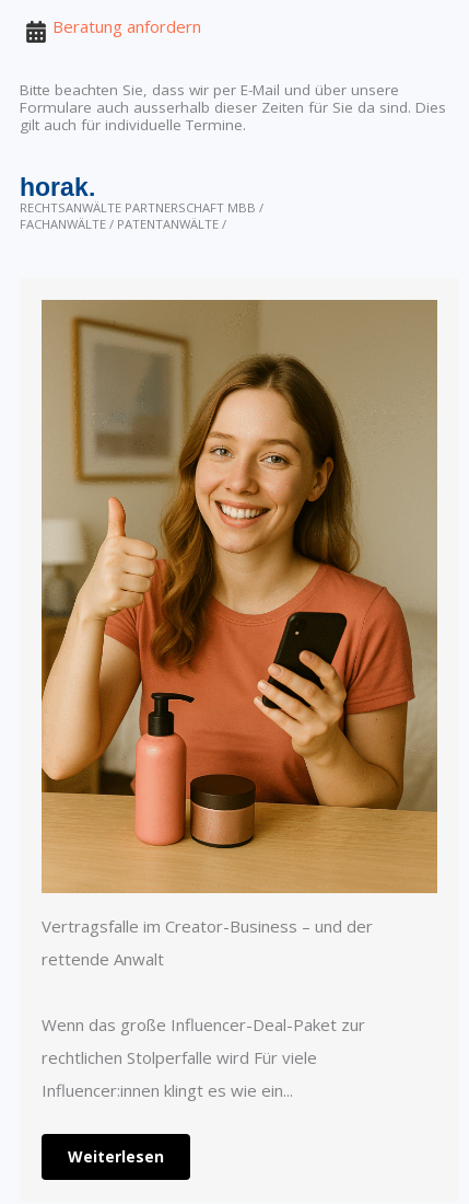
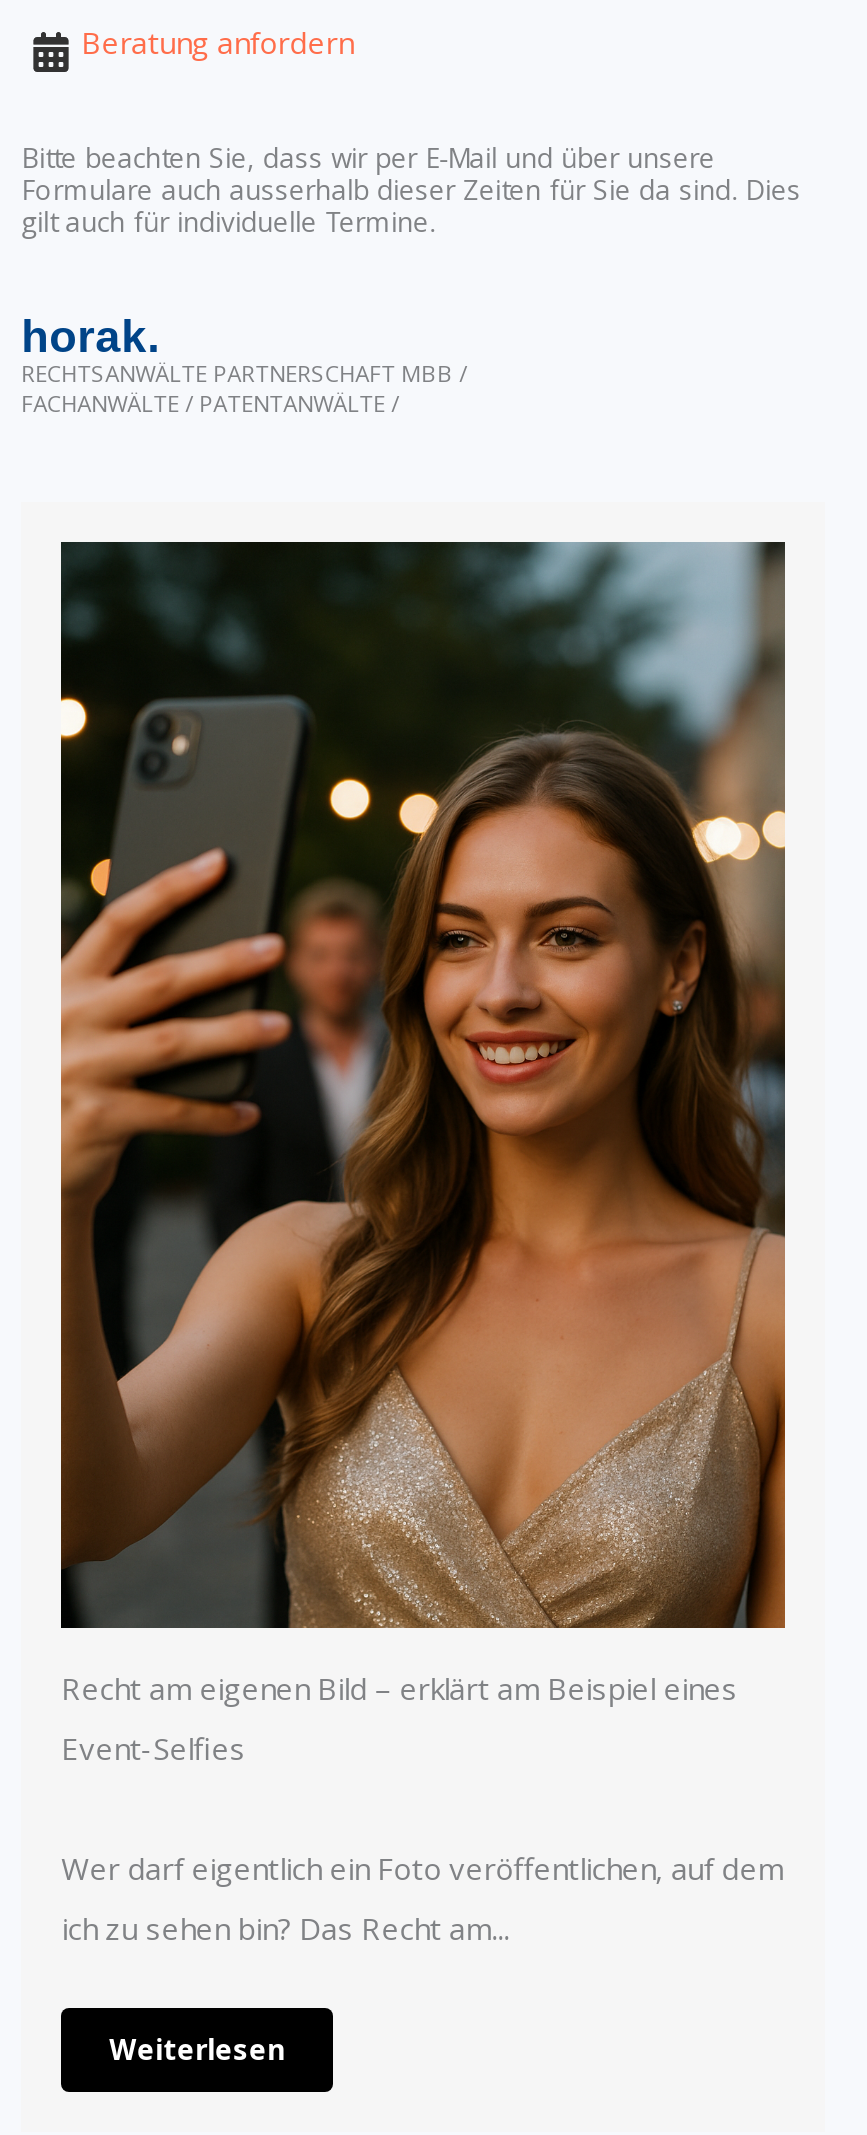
[40,299,438,1101] [image] | Vertragsfalle im Creator-Business – und der | rettende Anwalt | Wenn das große Influencer-Deal-Paket zur | rechtlichen Stolperfalle wird Für viele | Influencer:innen klingt es wie ein... -> [59,540,787,1947] [image] | Recht am eigenen Bild – erklärt am Beispiel eines | Event-Selfies | Wer darf eigentlich ein Foto veröffentlichen, auf dem | ich zu sehen bin? Das Recht am...

